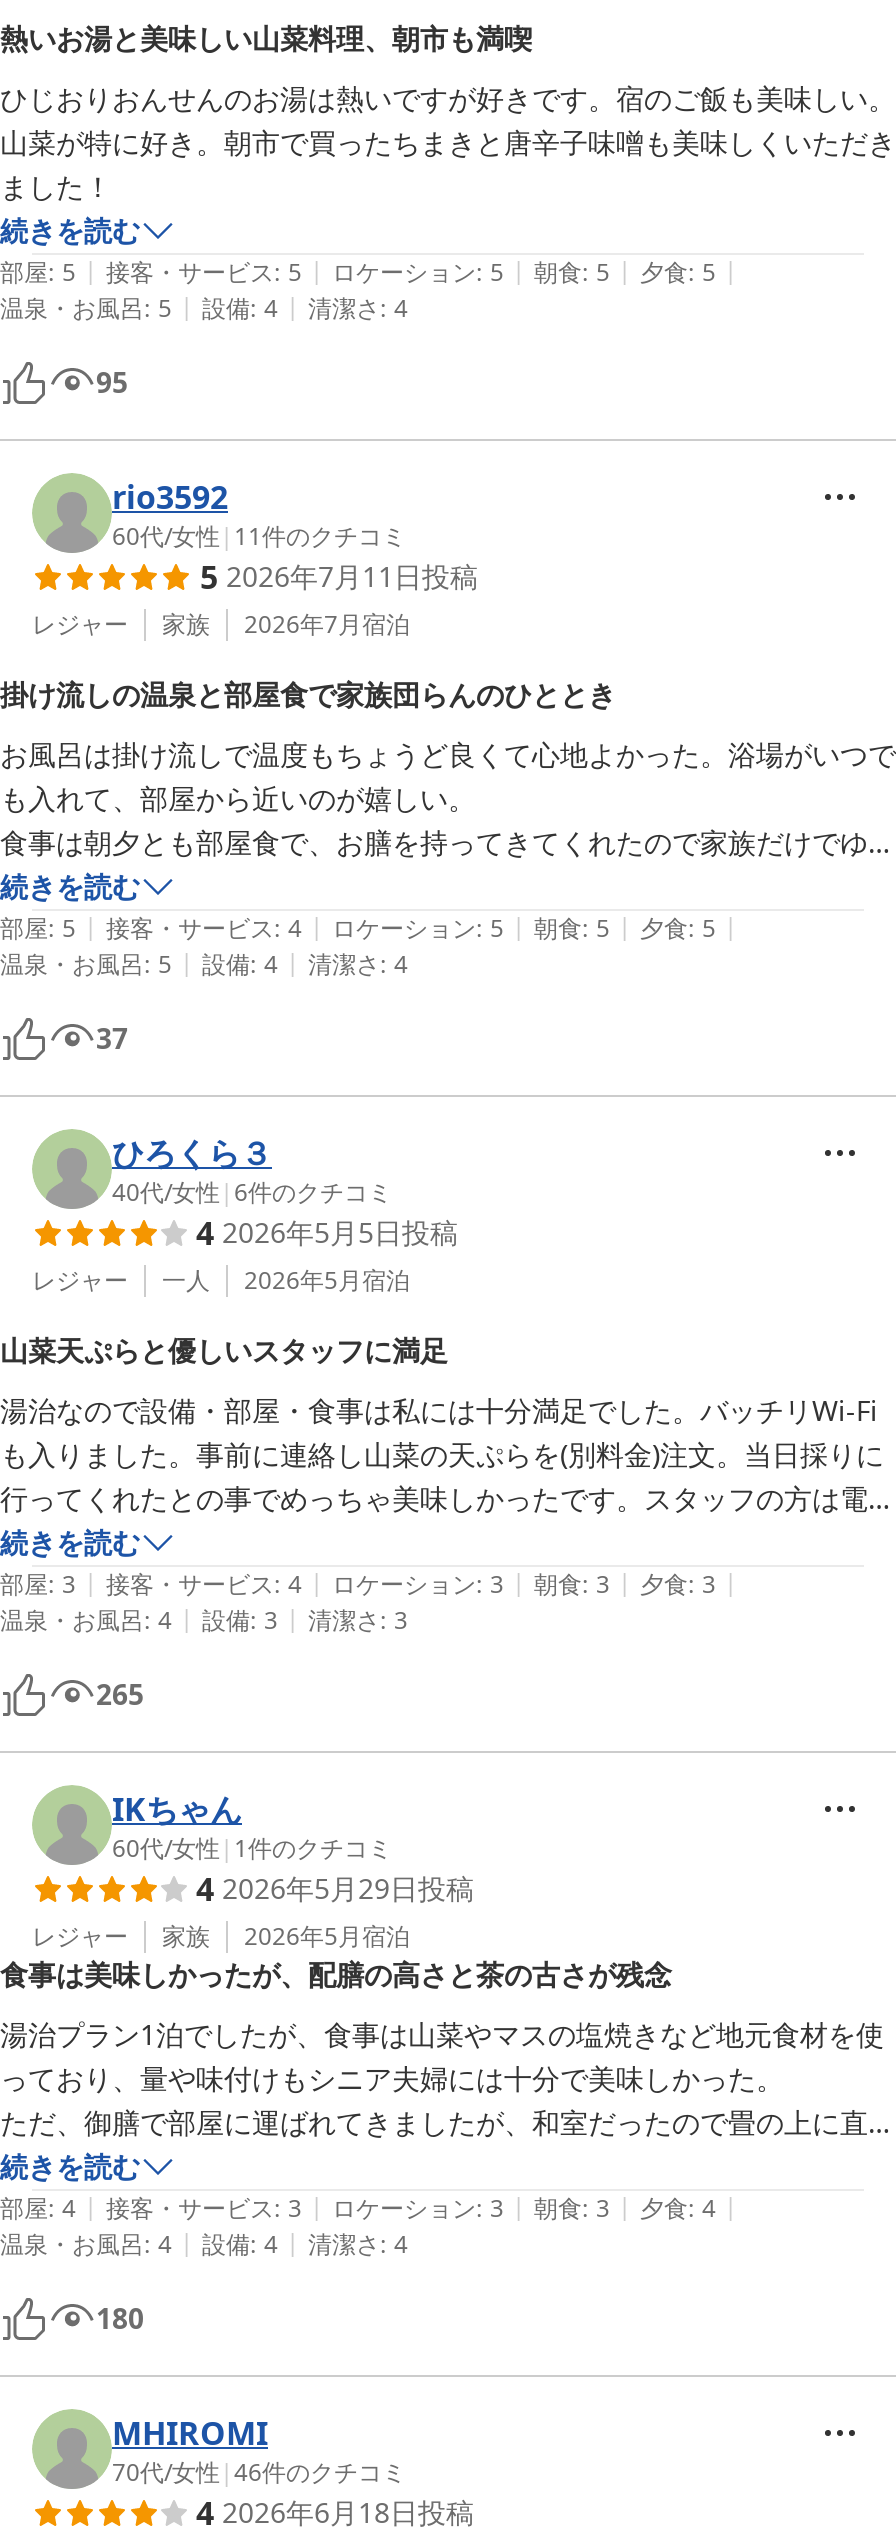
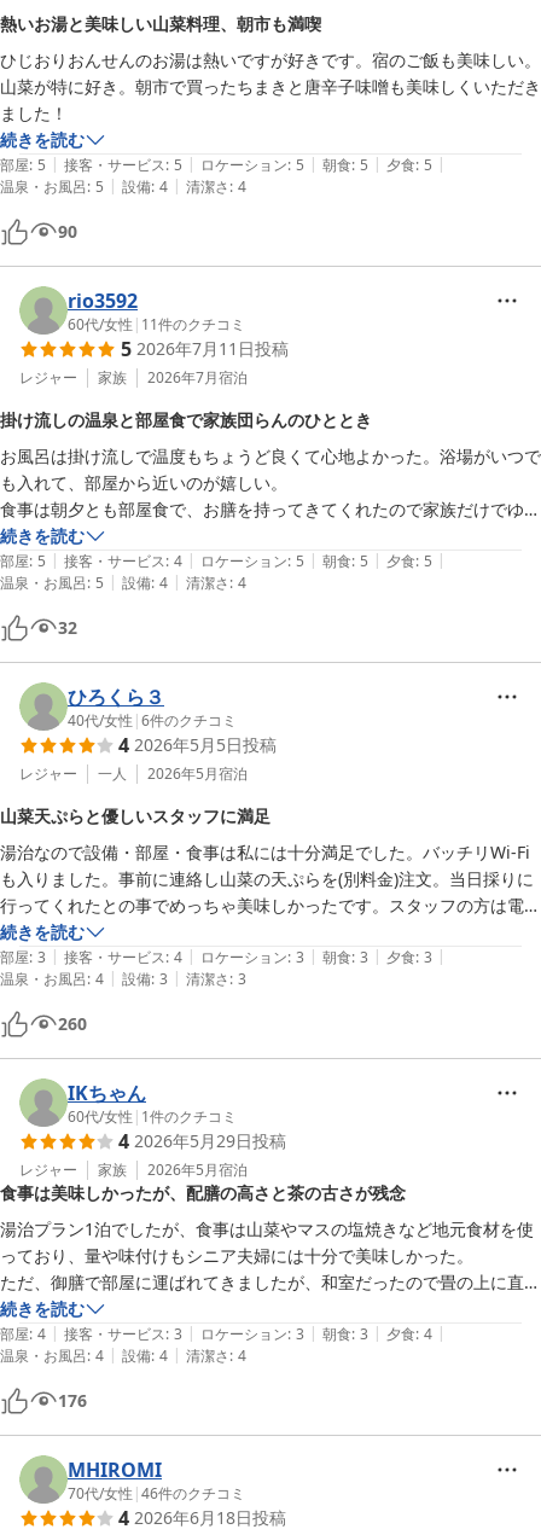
[96,363,128,401] 95 -> [58,220,77,243] 90
[96,1019,128,1057] 37 -> [58,616,77,639] 32
[96,1675,144,1713] 265 -> [58,1012,87,1035] 260
[96,2299,144,2337] 180 -> [58,1389,87,1412] 176

